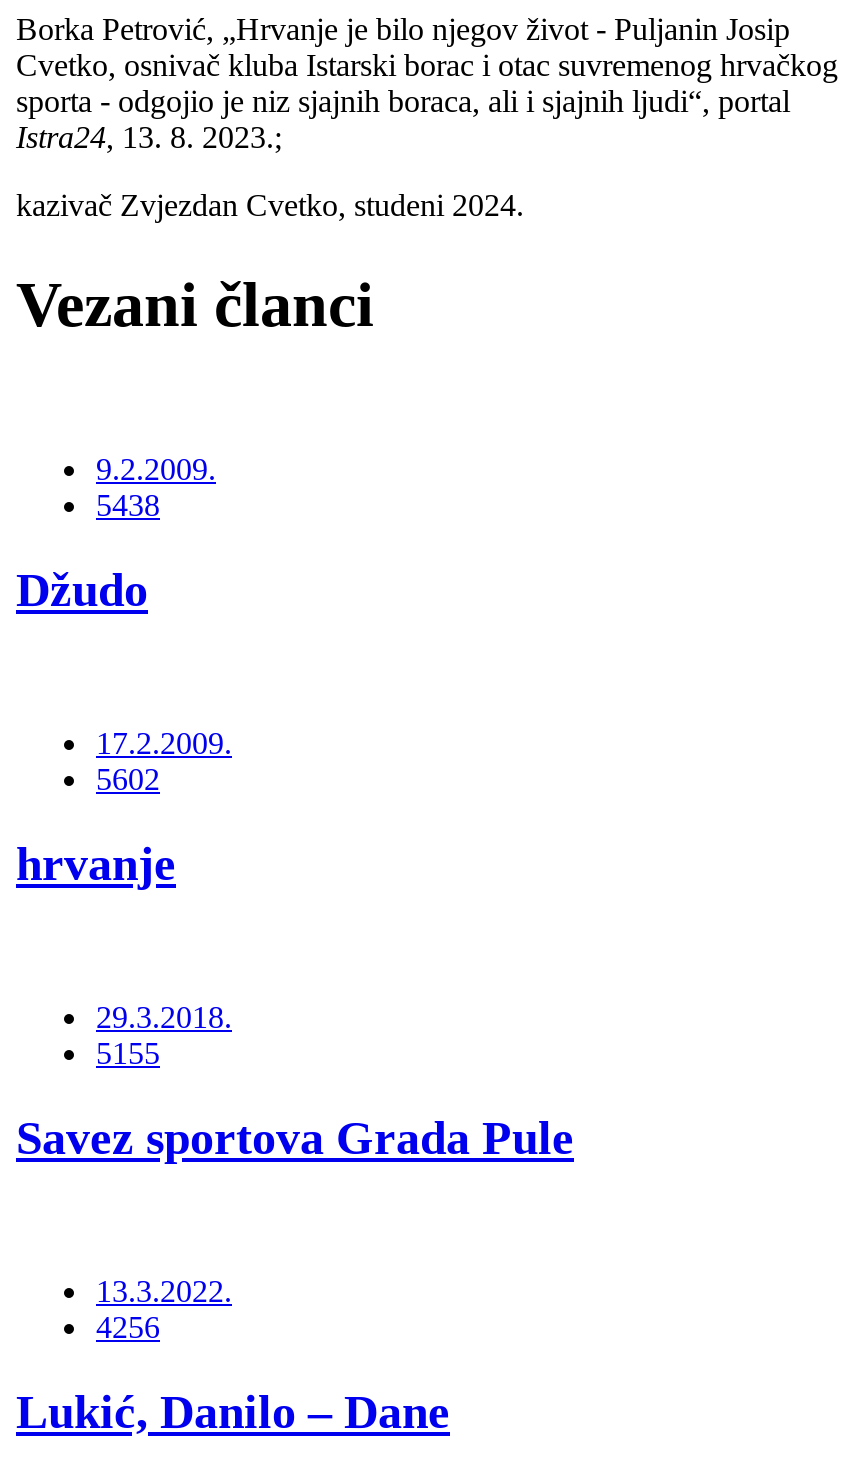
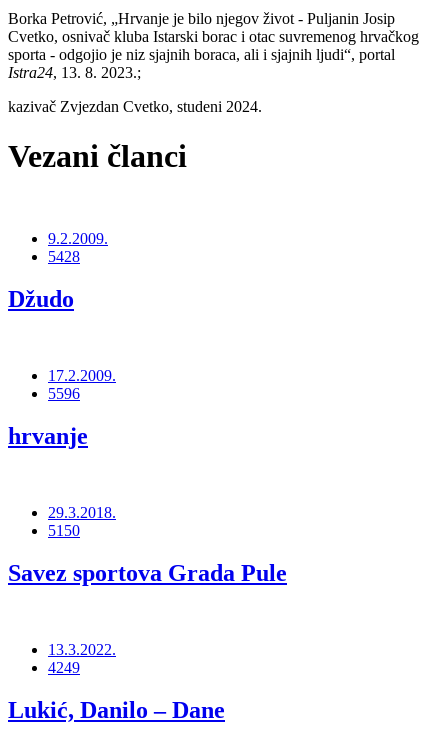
[96,489,160,523] 5438 -> [48,248,80,265] 5428
[96,762,160,796] 5602 -> [48,385,80,402] 5596
[96,1036,160,1070] 5155 -> [48,522,80,539] 5150
[96,1310,160,1344] 4256 -> [48,659,80,676] 4249

